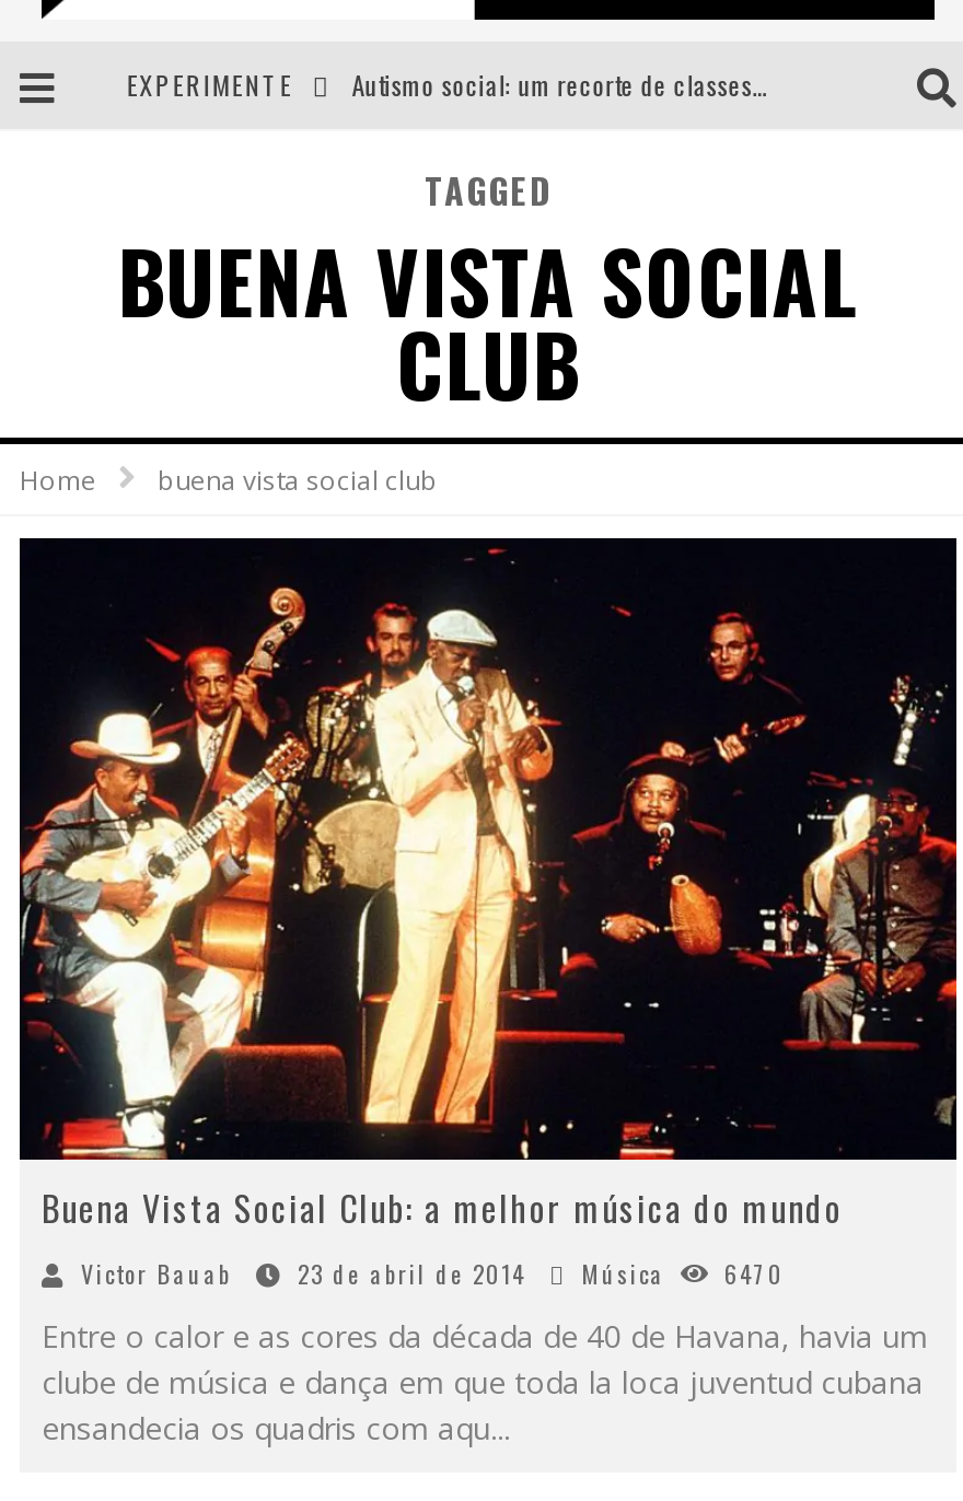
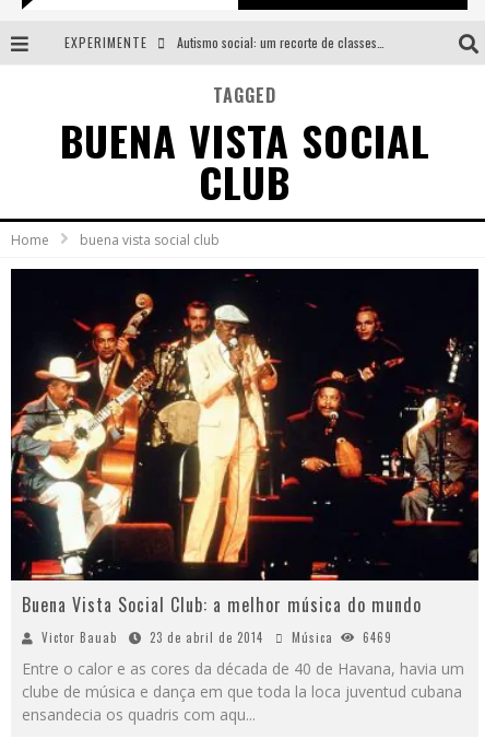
[81,1255,784,1290] Victor Bauab 23 de abril de 2014 Música 6470 -> [42,629,392,646] Victor Bauab 23 de abril de 2014 Música 6469

